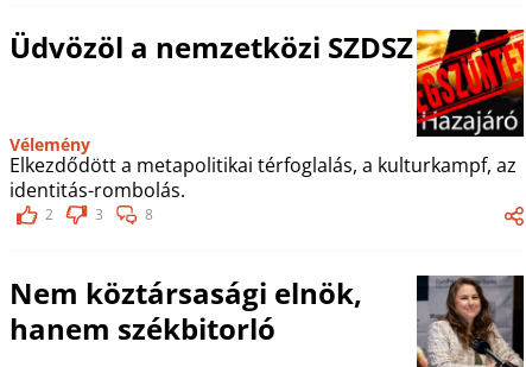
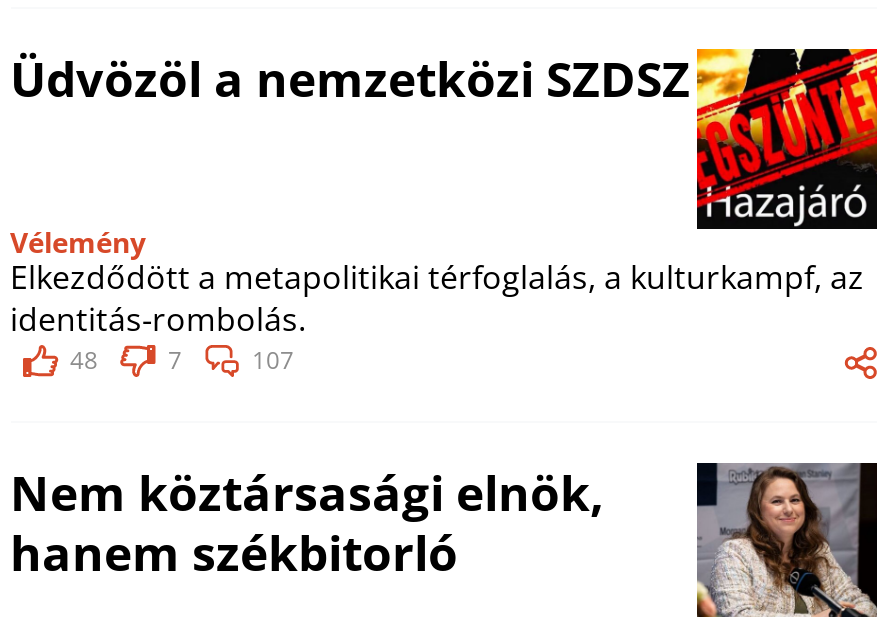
[45,204,53,224] 2 -> [70,342,98,376] 48
[94,204,103,224] 3 -> [168,342,182,376] 7
[144,204,153,224] 8 -> [252,342,294,376] 107

